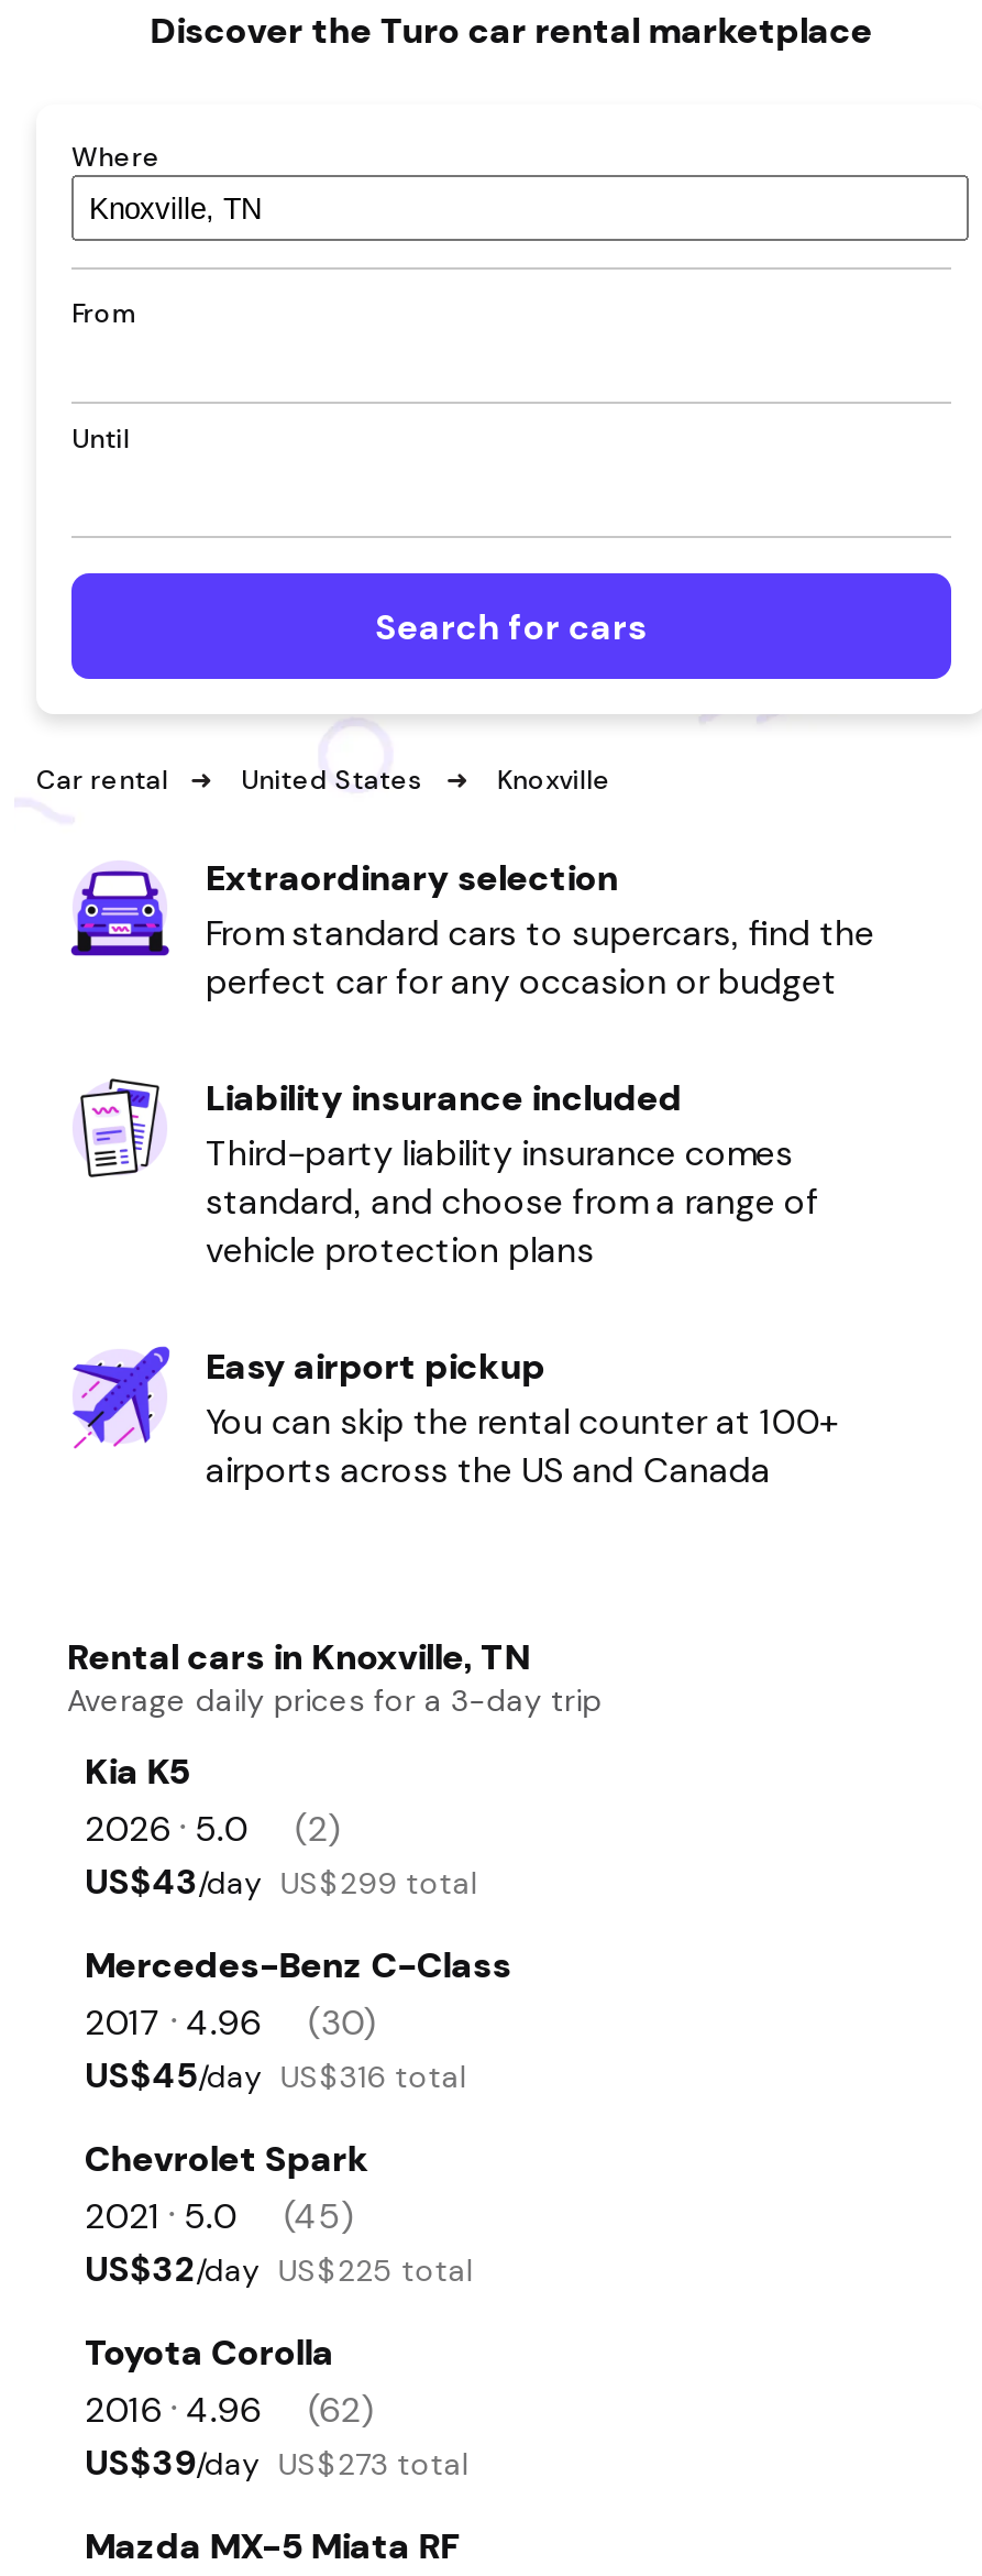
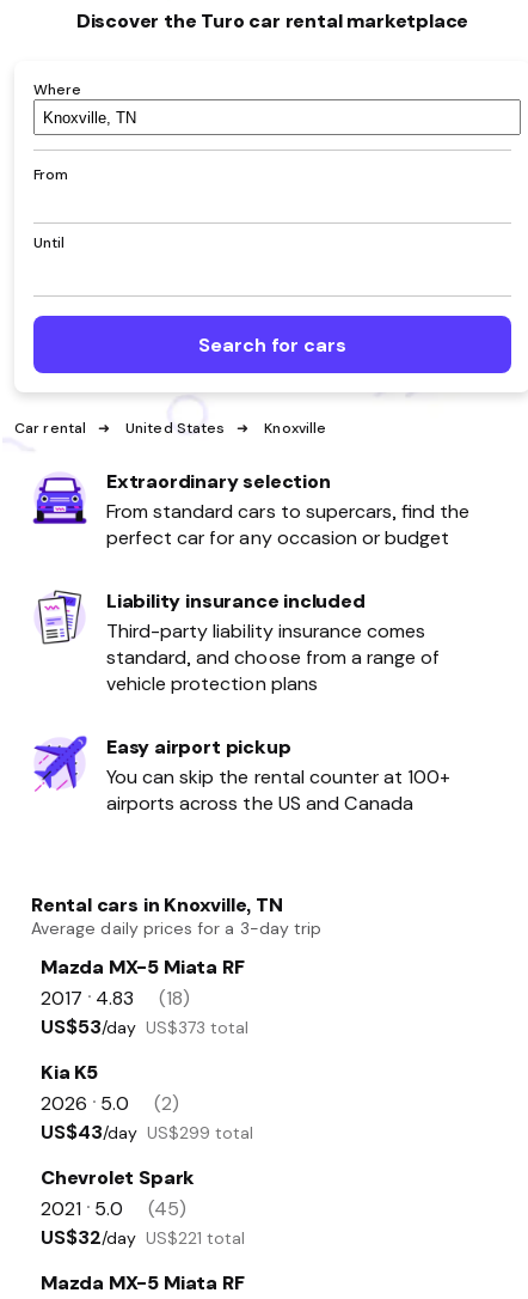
none -> [41,956,249,1037] Mazda MX-5 Miata RF | 2017 • 4.83 | (18) | US$53/day US$373 total
moved [85,1751,477,1900] -> [41,1061,254,1142]: Kia K5 | 2026 • 5.0 | (2) | US$43/day US$299 total
[85,1944,511,2094] Mercedes-Benz C-Class | 2017 • 4.96 | (30) | US$45/day US$316 total -> none
[85,2248,473,2481] US$32/day US$225 total | Toyota Corolla | 2016 • 4.96 | (62) | US$39/day US$273 total -> [41,1226,245,1248] US$32/day US$221 total

